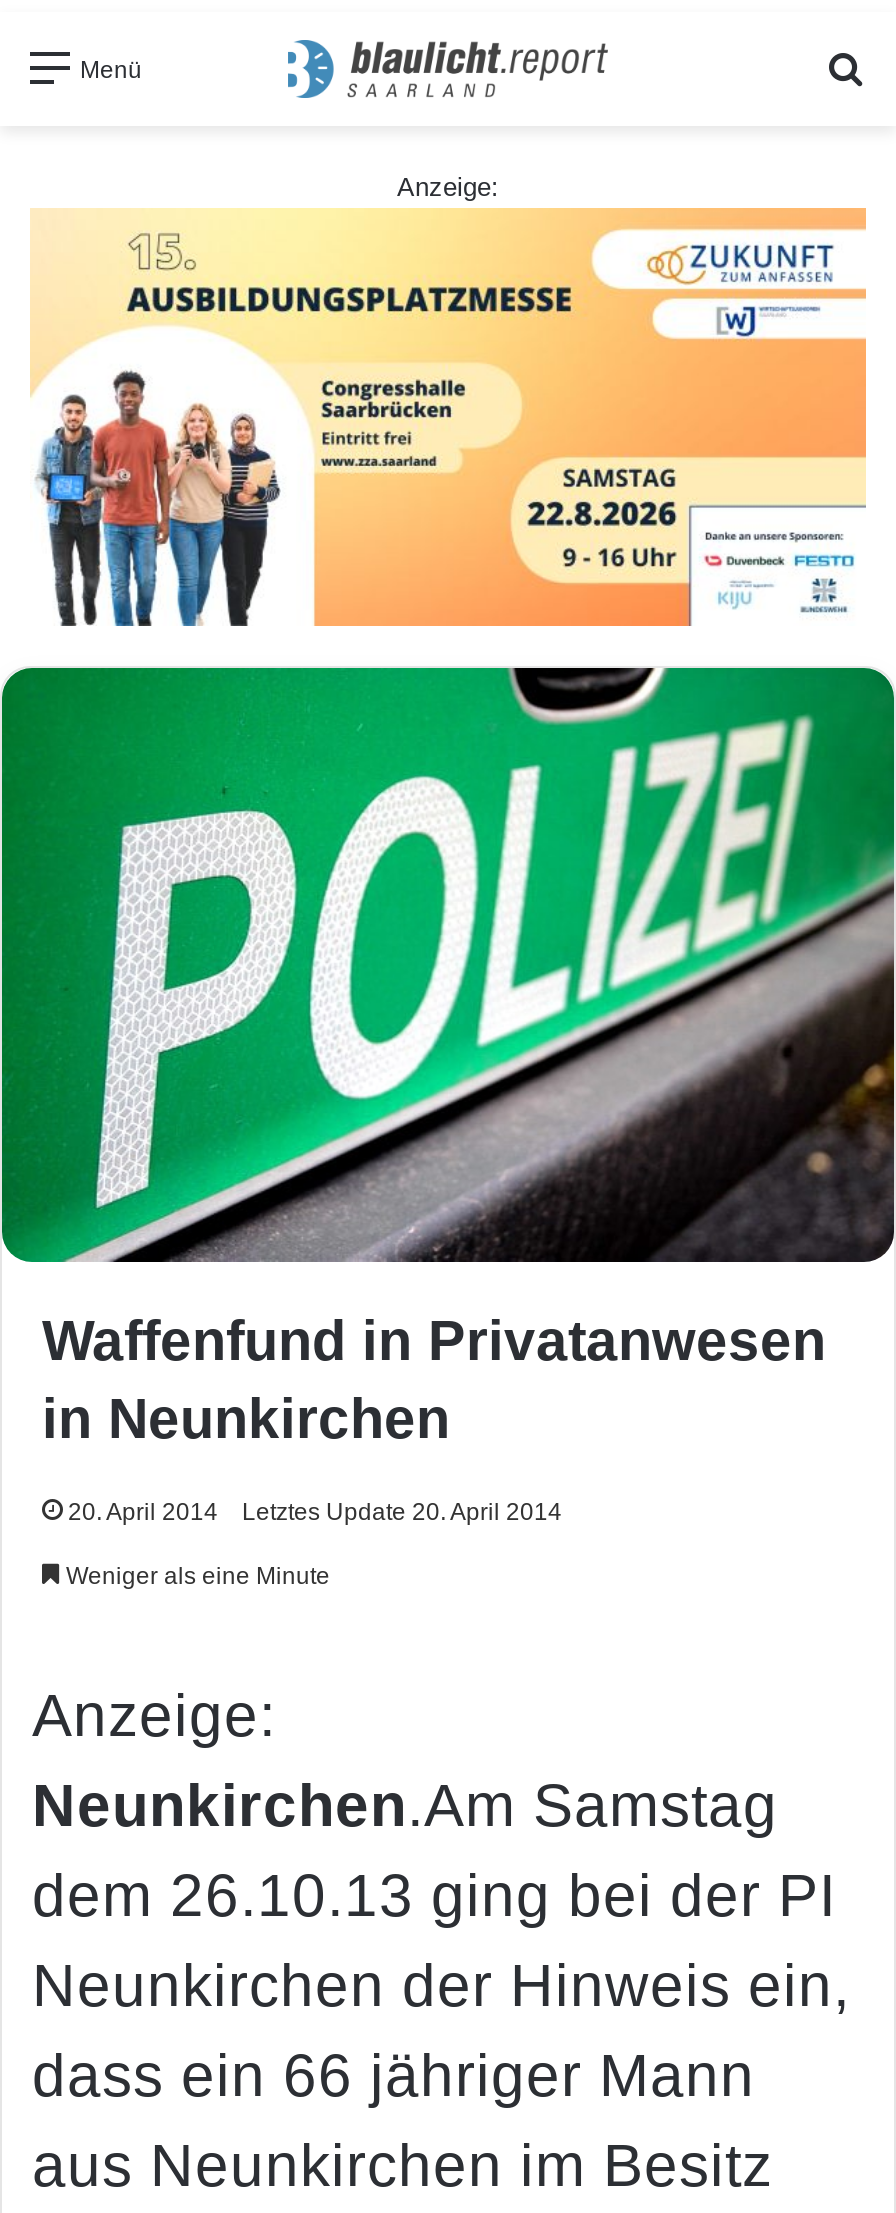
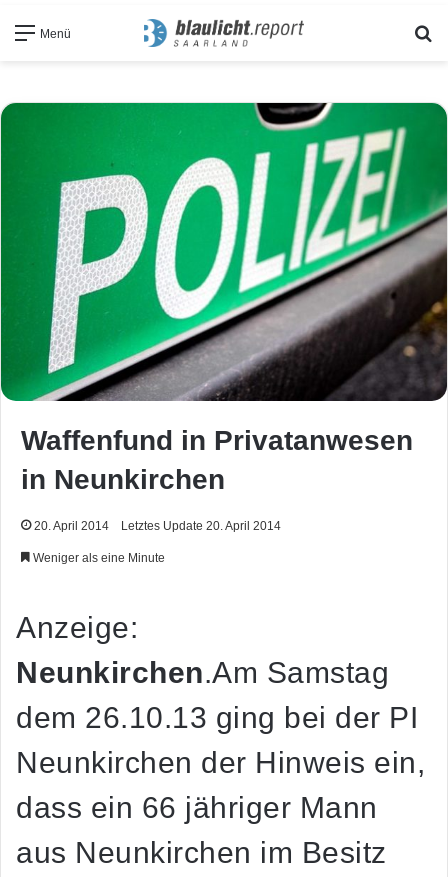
[397,171,499,201] Anzeige: -> none
[30,208,868,628] [image] -> none

